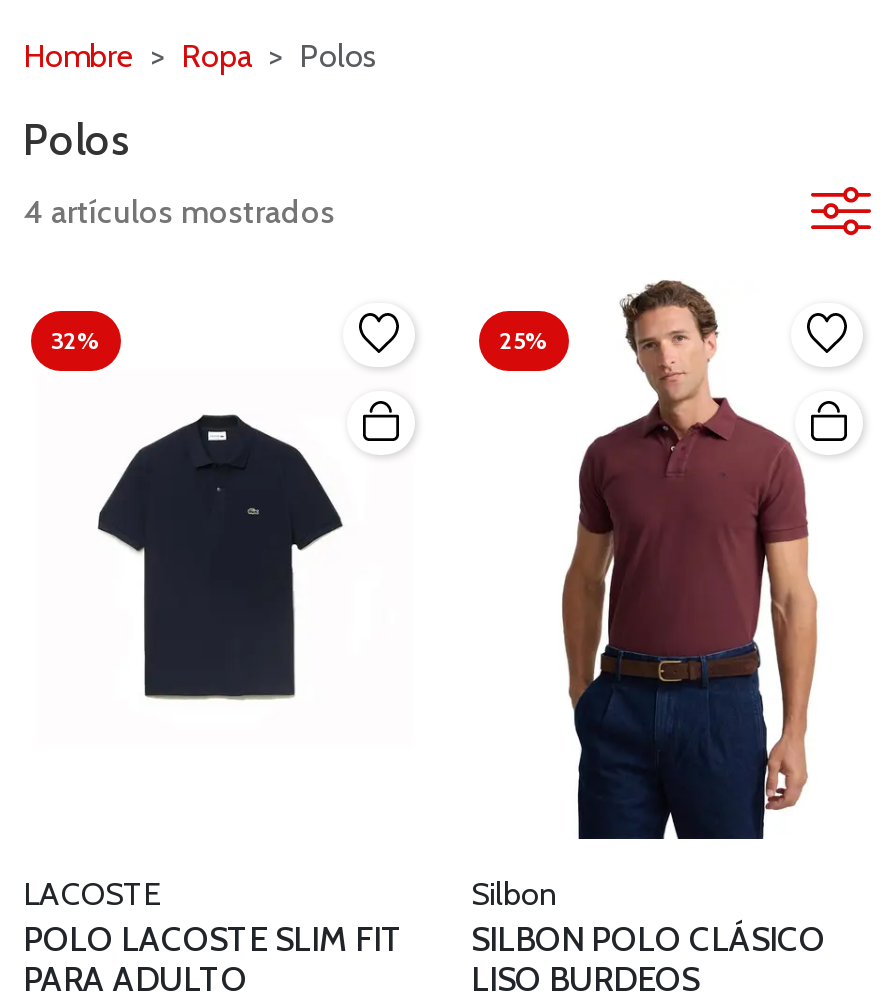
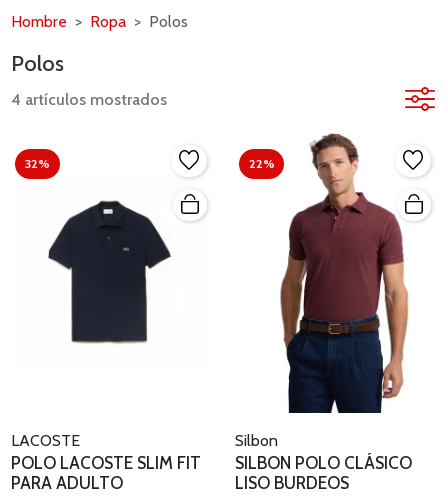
[499,325,549,355] 25% -> [248,156,274,171] 22%

